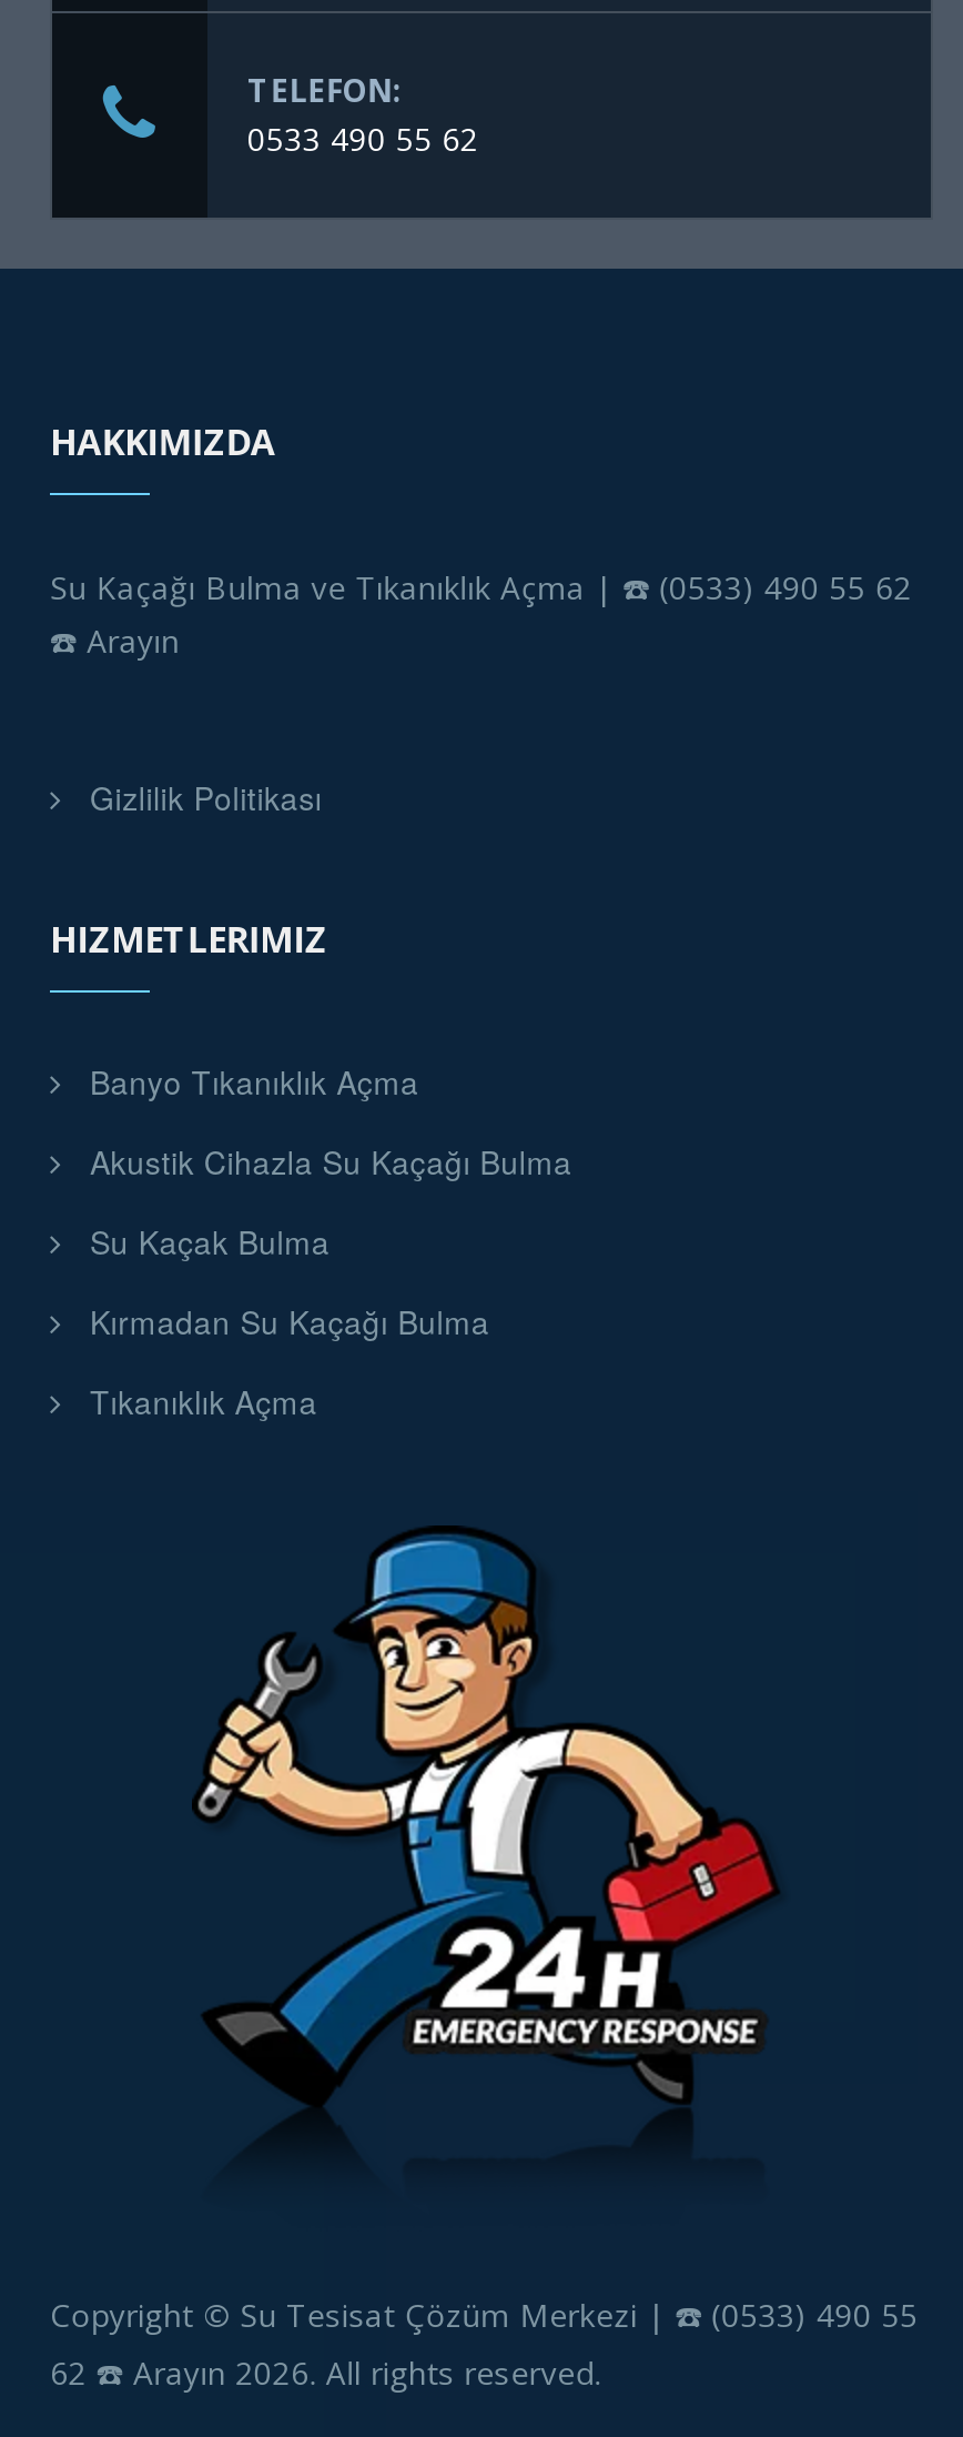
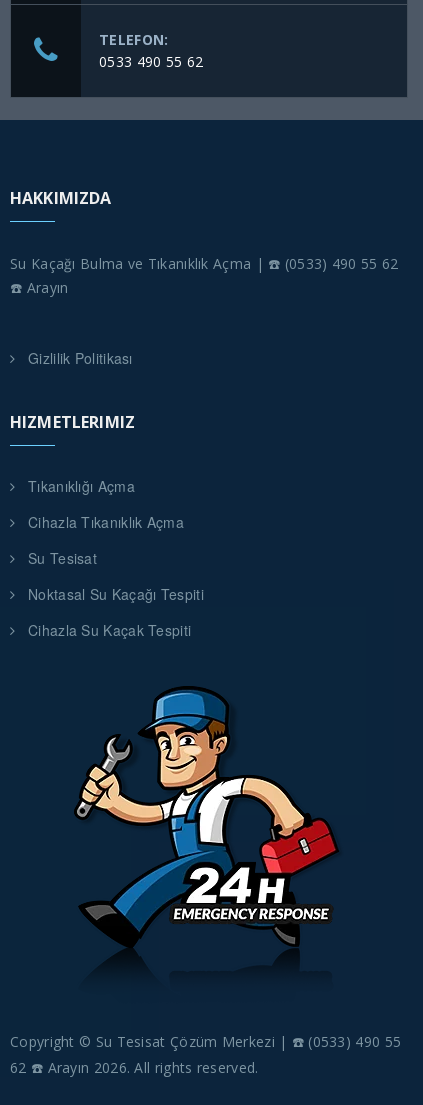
[90,1059,419,1103] Banyo Tıkanıklık Açma -> [28,476,135,496] Tıkanıklığı Açma
[90,1138,572,1183] Akustik Cihazla Su Kaçağı Bulma -> [28,512,184,532] Cihazla Tıkanıklık Açma
[90,1218,330,1263] Su Kaçak Bulma -> [28,548,97,568] Su Tesisat
[90,1298,490,1343] Kırmadan Su Kaçağı Bulma -> [28,584,204,604] Noktasal Su Kaçağı Tespiti
[90,1378,317,1423] Tıkanıklık Açma -> [28,620,191,640] Cihazla Su Kaçak Tespiti

